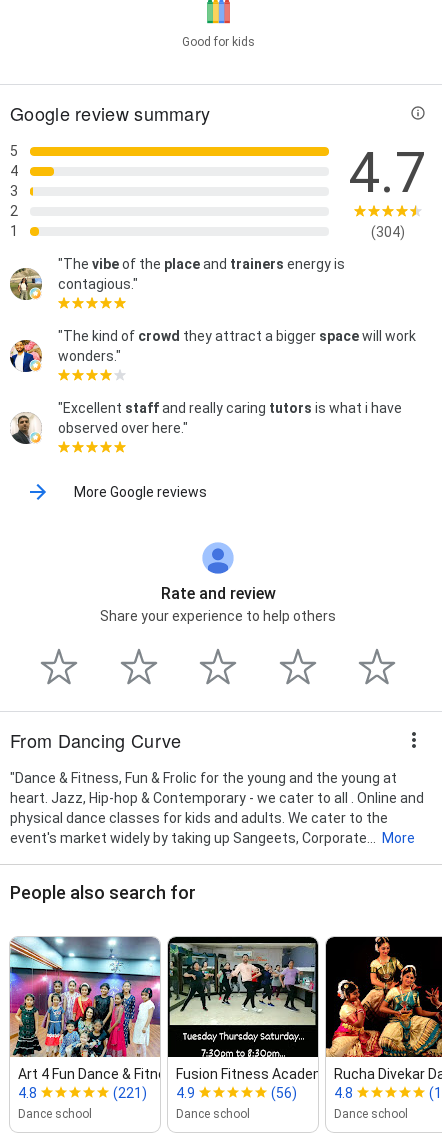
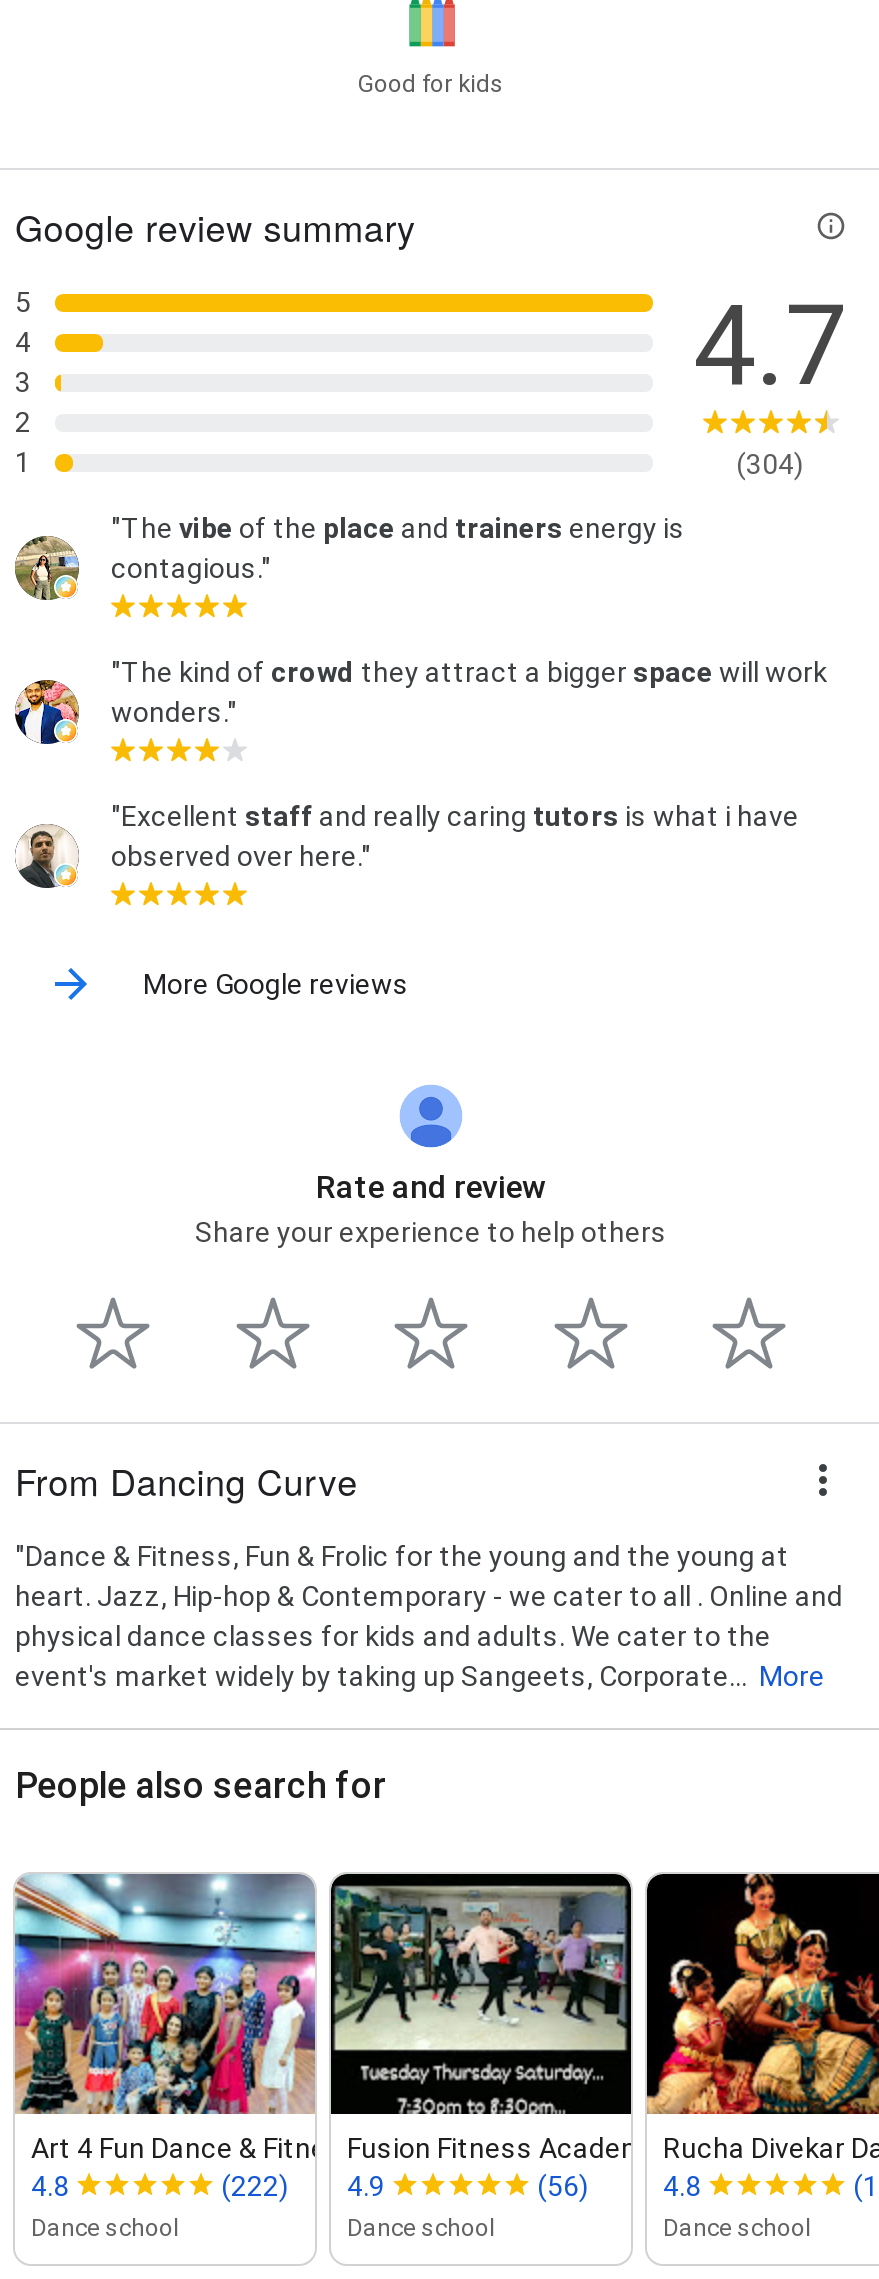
[113,1085,195,1101] (221) 4.9 -> [221,2169,385,2201] (222) 4.9

